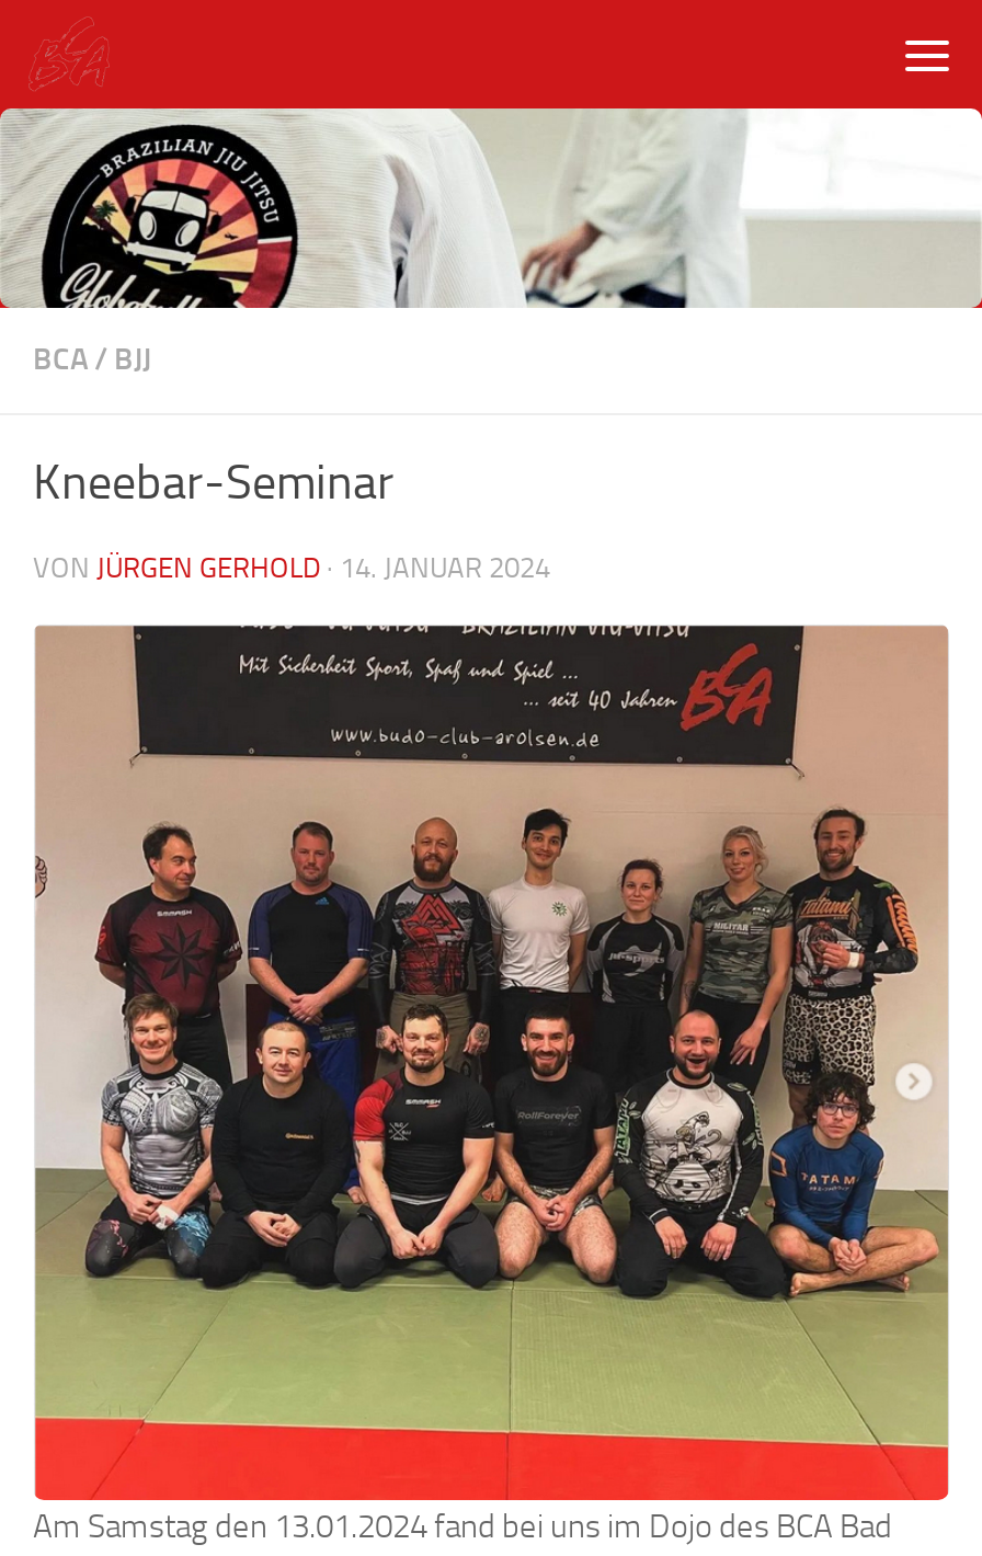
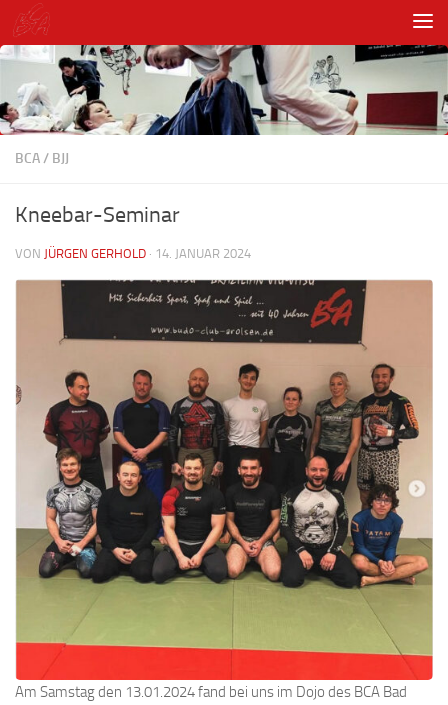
[7,106,975,310] [image] -> [3,44,445,136] [image]

